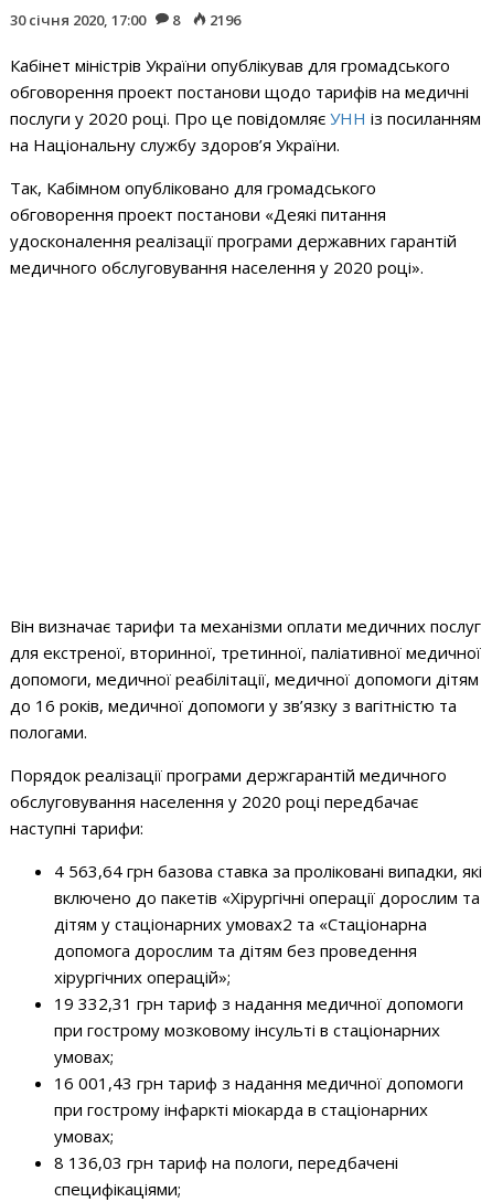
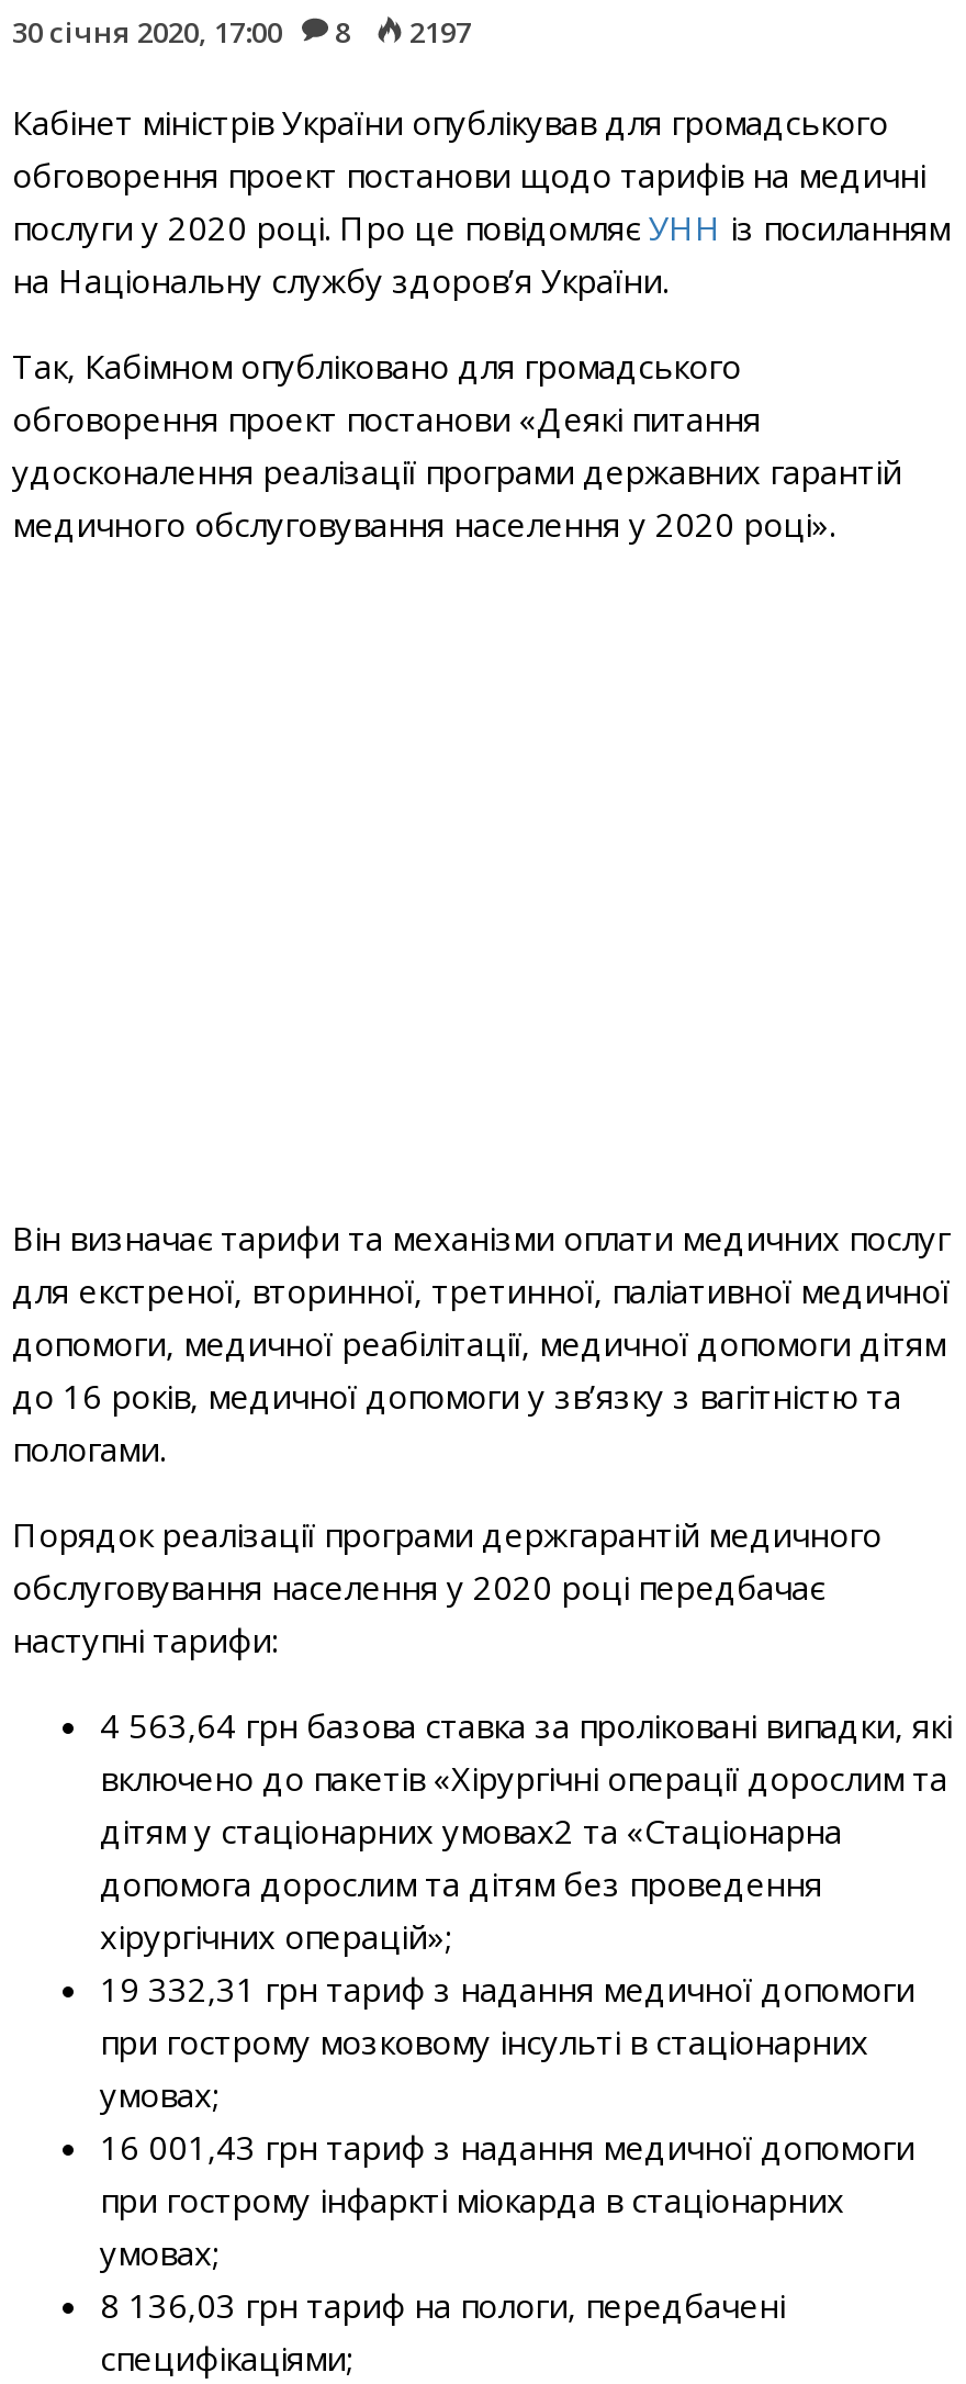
[10,10,240,30] 30 січня 2020, 17:00 8 2196 -> [12,12,471,52] 30 січня 2020, 17:00 8 2197

